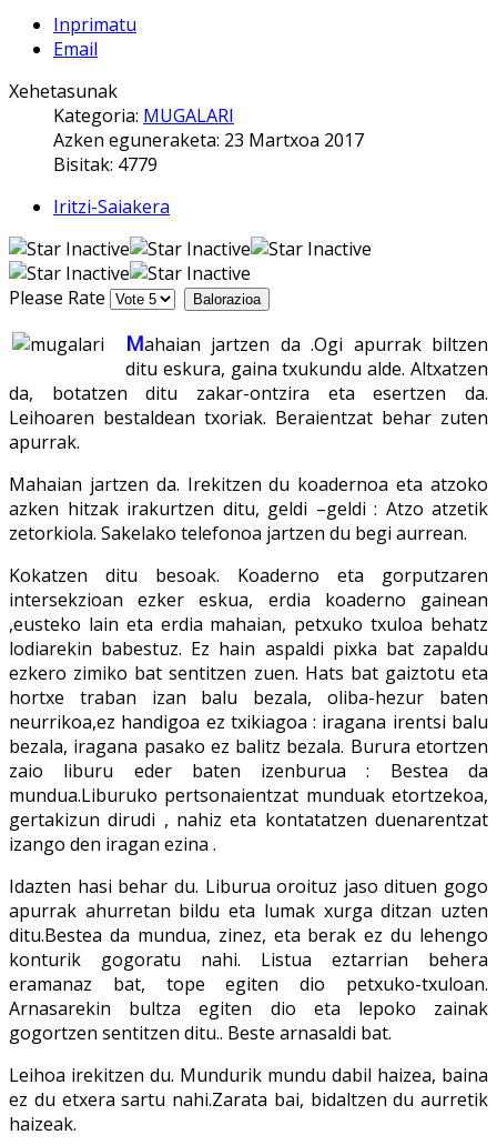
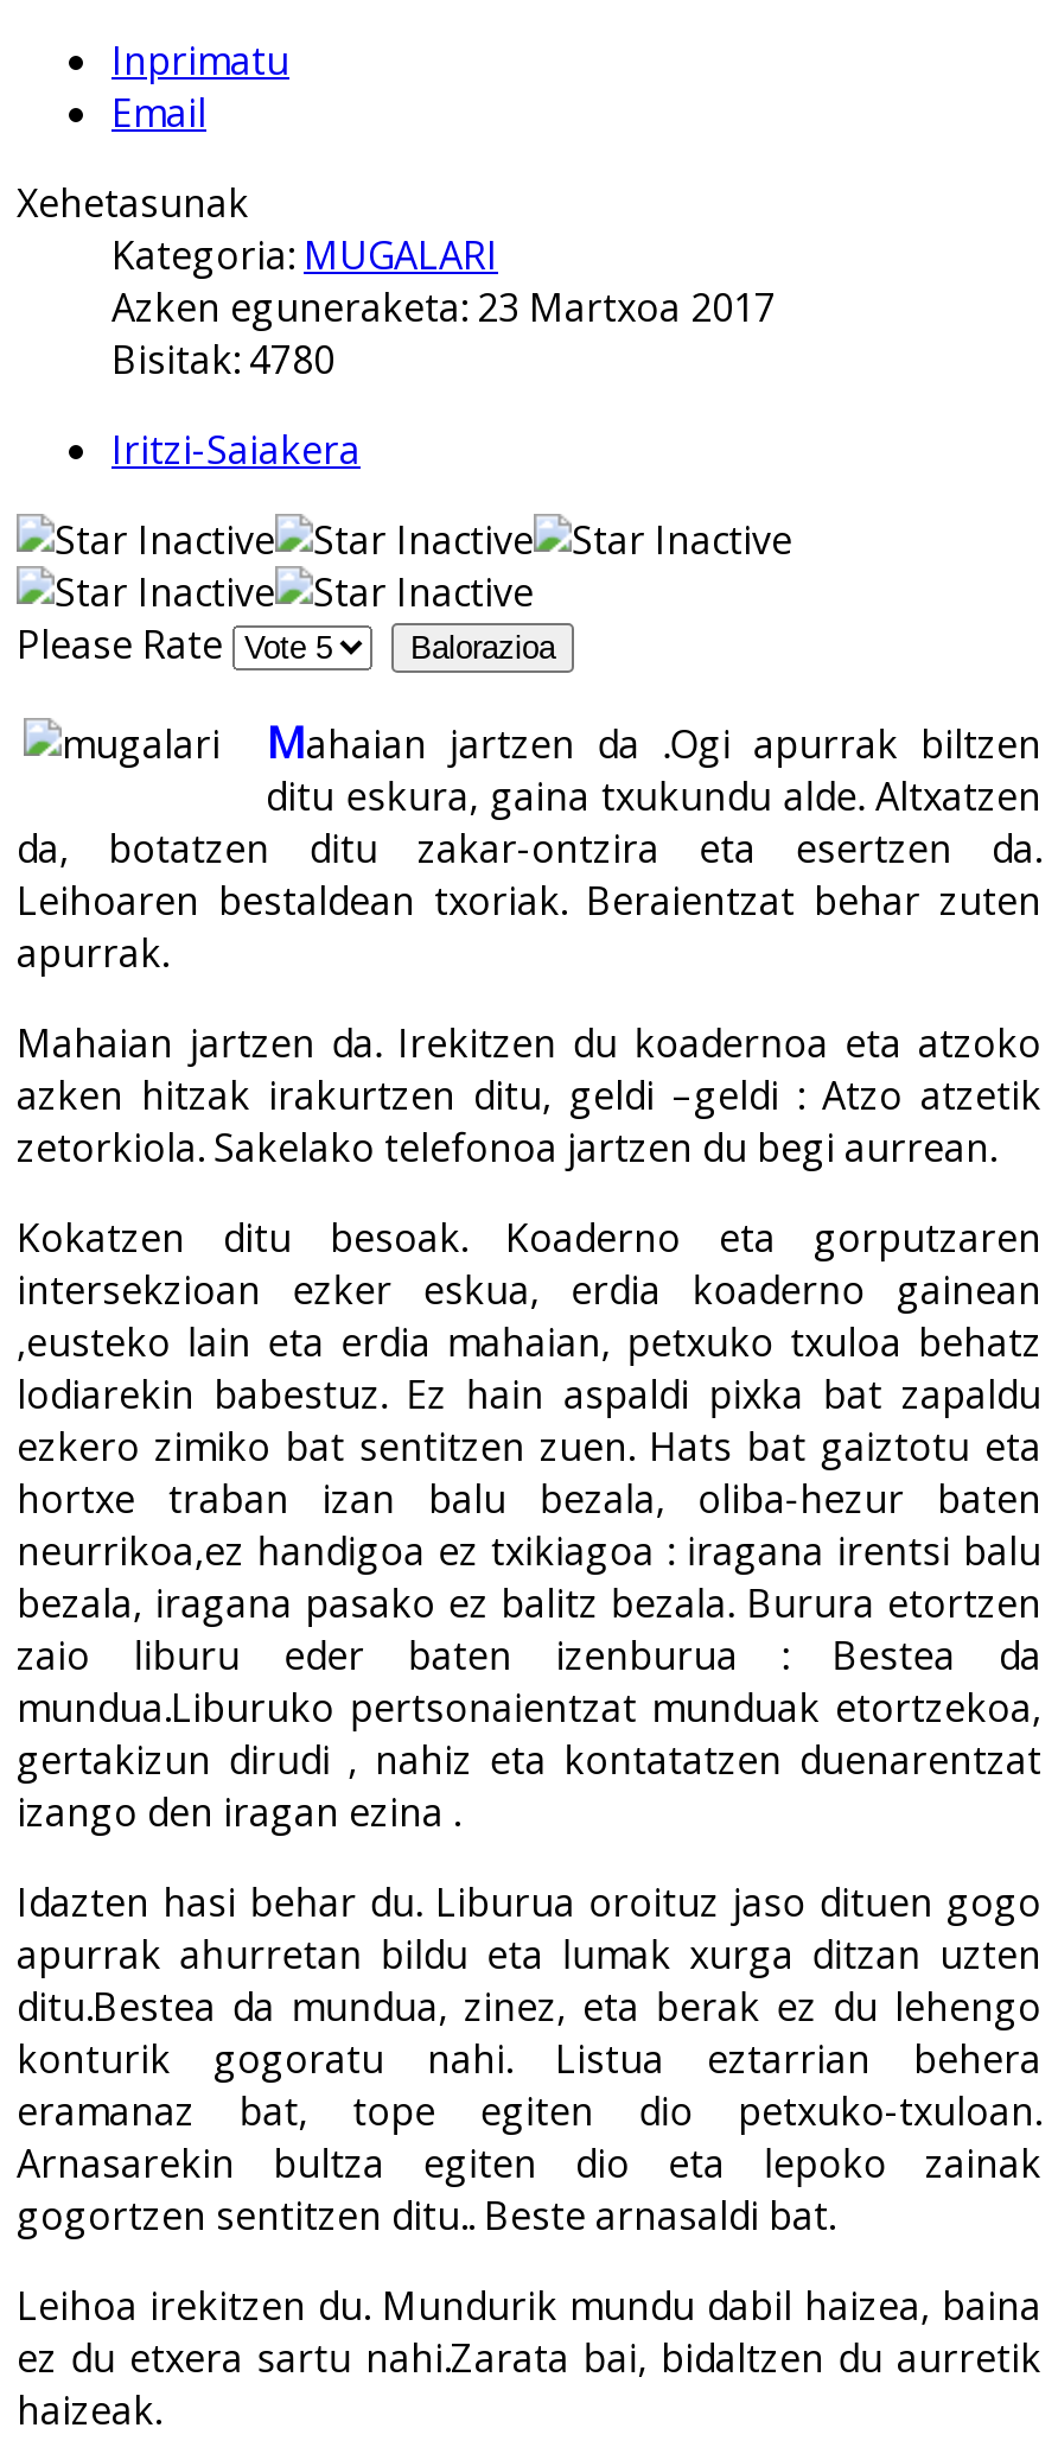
[53,152,158,176] Bisitak: 4779 -> [111,333,334,385] Bisitak: 4780

